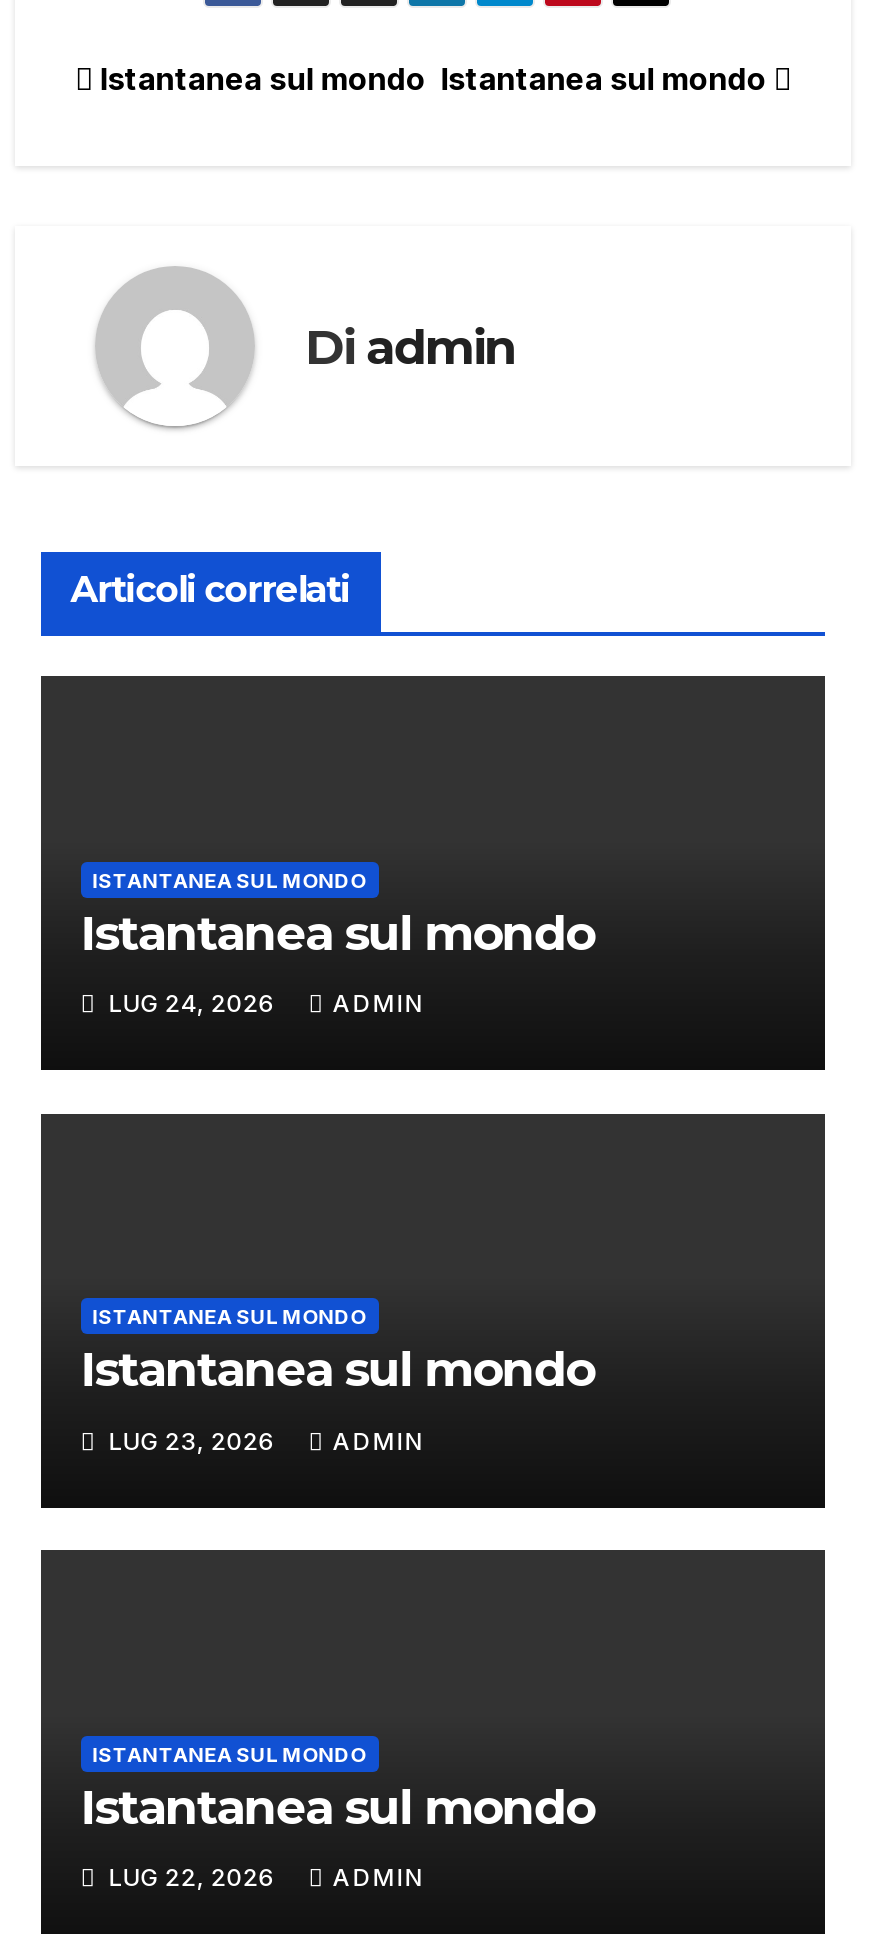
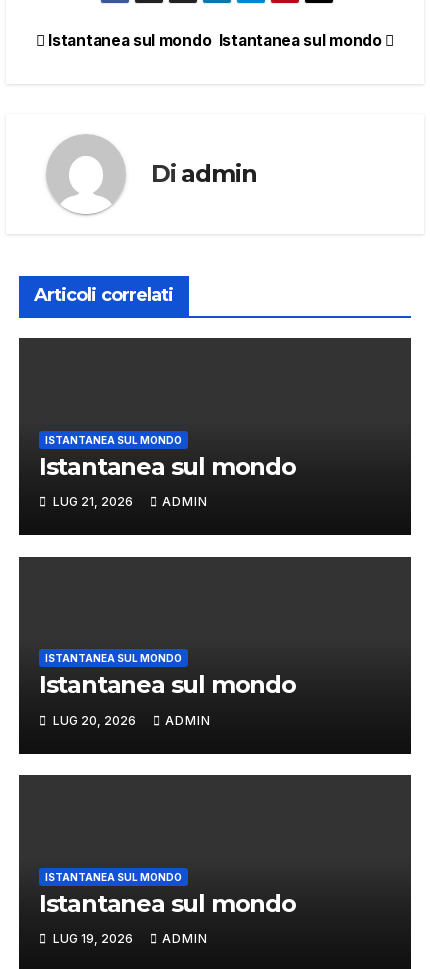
[103,989,425,1019] LUG 24, 2026 ADMIN -> [50,494,208,509] LUG 21, 2026 ADMIN
[103,1425,425,1455] LUG 23, 2026 ADMIN -> [50,713,211,728] LUG 20, 2026 ADMIN
[103,1862,425,1892] LUG 22, 2026 ADMIN -> [50,931,208,946] LUG 19, 2026 ADMIN

